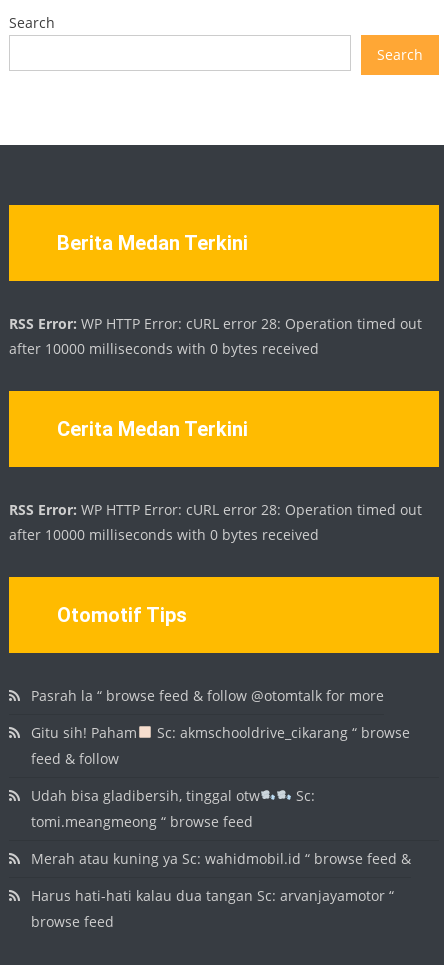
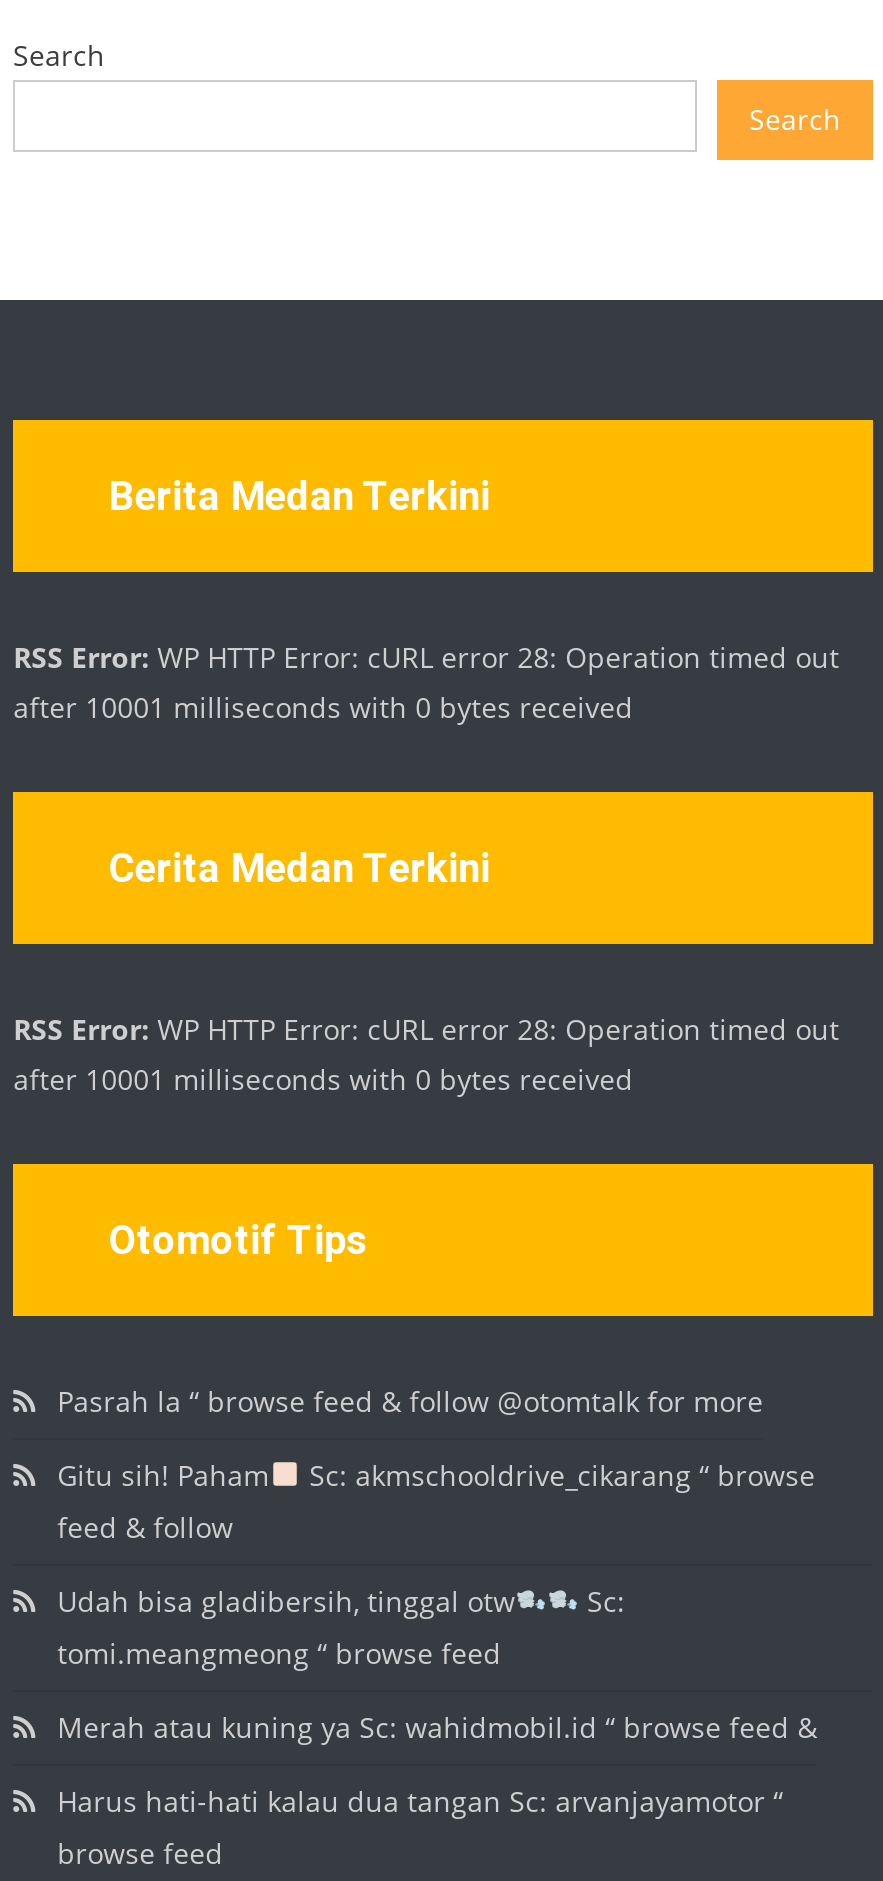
[9,339,319,358] after 10000 milliseconds with 0 bytes received -> [13,687,633,725] after 10001 milliseconds with 0 bytes received
[9,525,319,544] after 10000 milliseconds with 0 bytes received -> [13,1059,633,1097] after 10001 milliseconds with 0 bytes received

